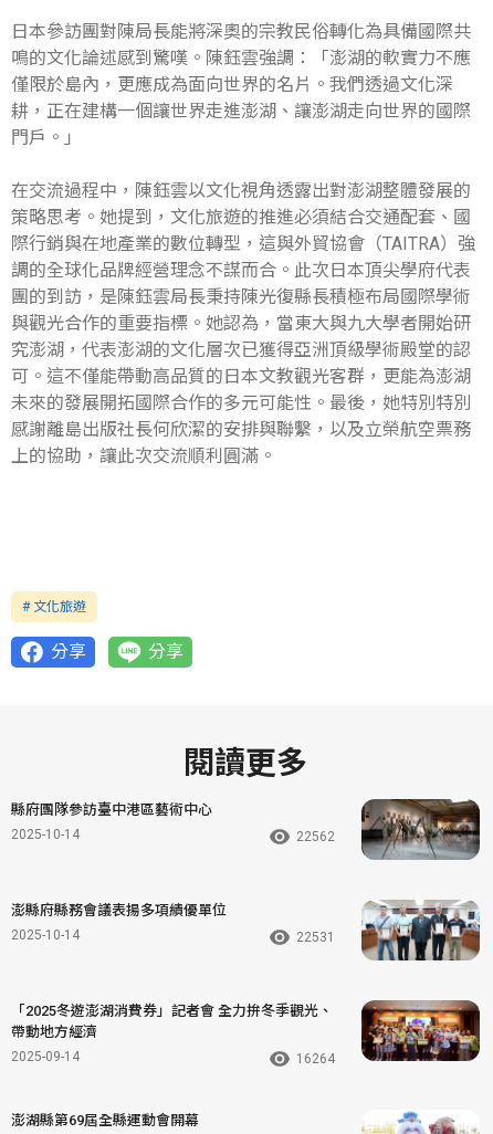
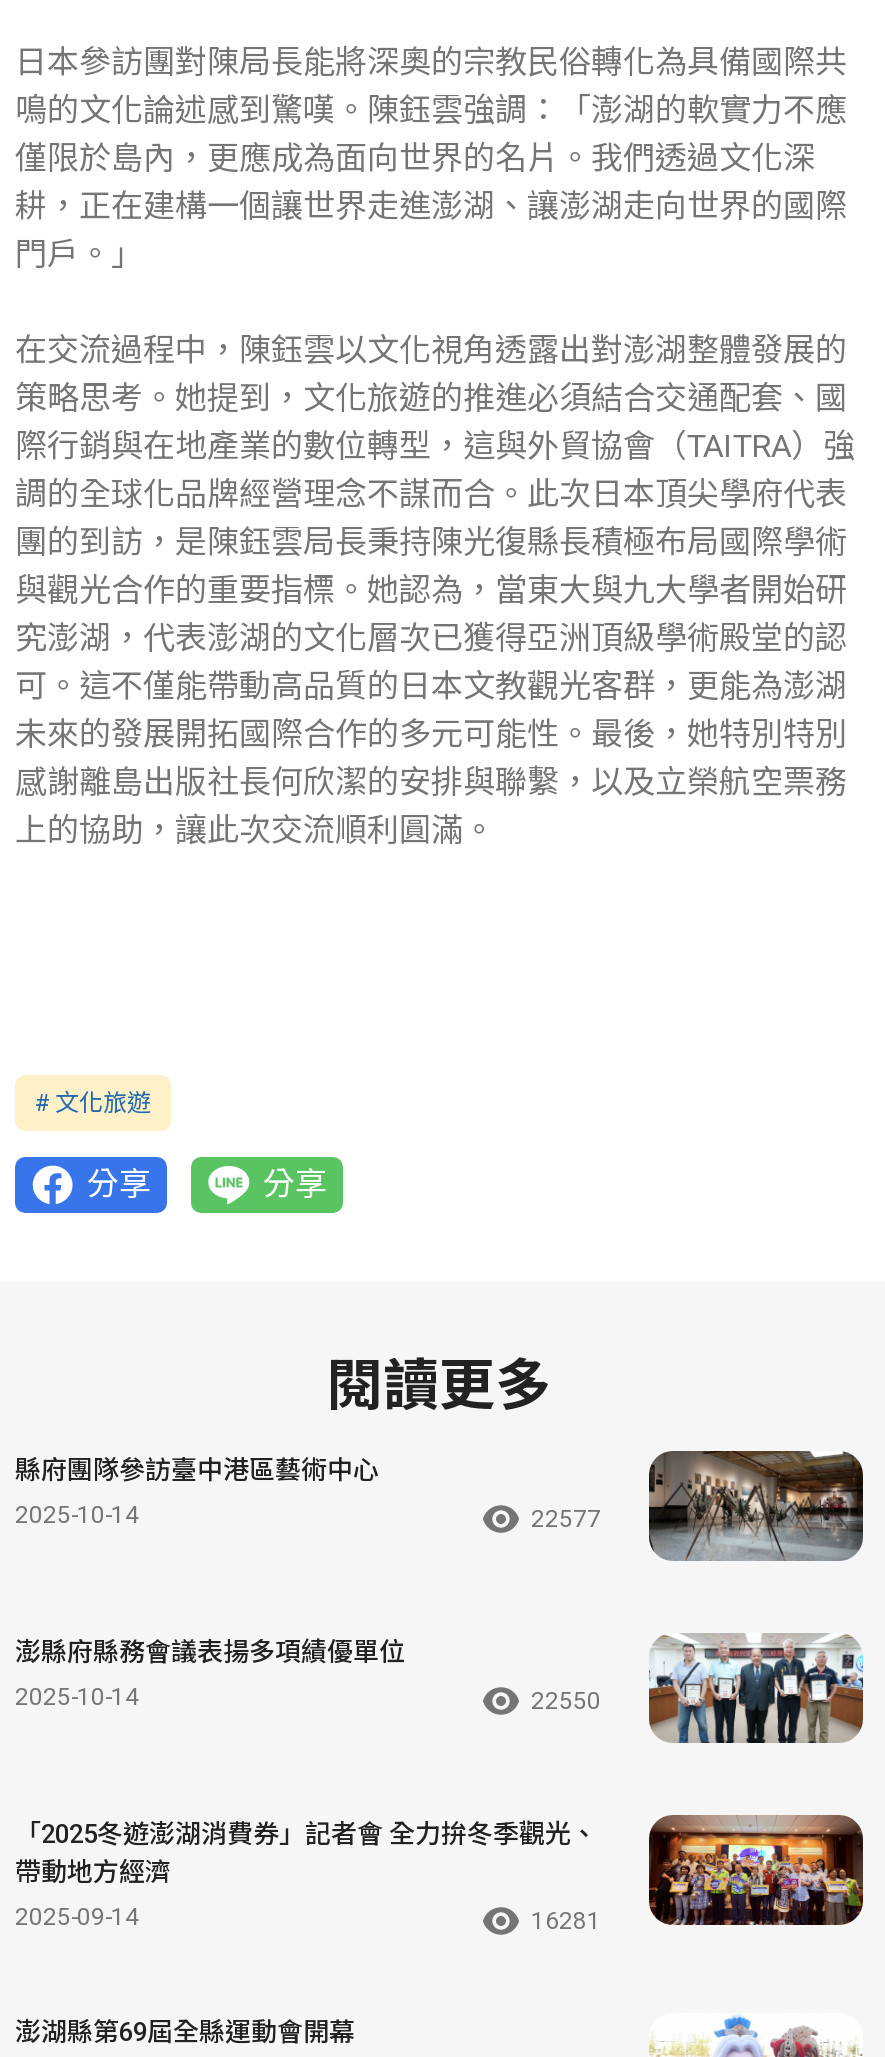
[296,829,335,844] 22562 -> [531,1505,601,1533] 22577
[296,929,335,945] 22531 -> [531,1687,601,1715] 22550
[296,1051,335,1066] 16264 -> [531,1907,601,1935] 16281

